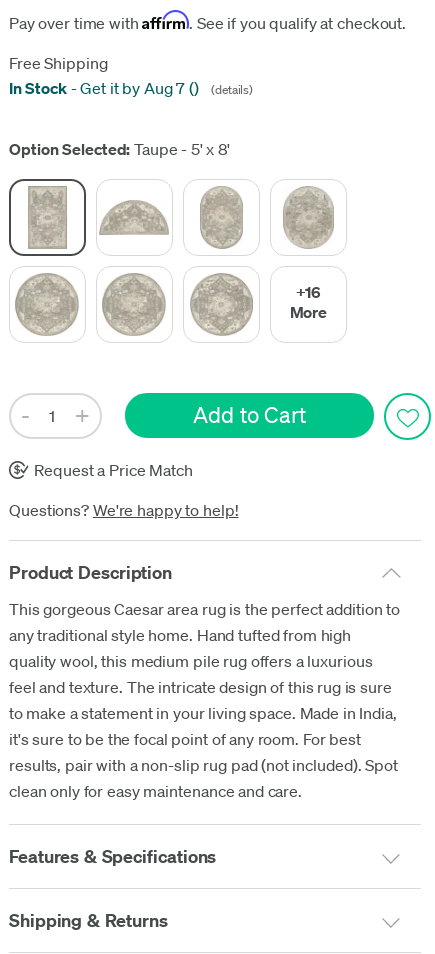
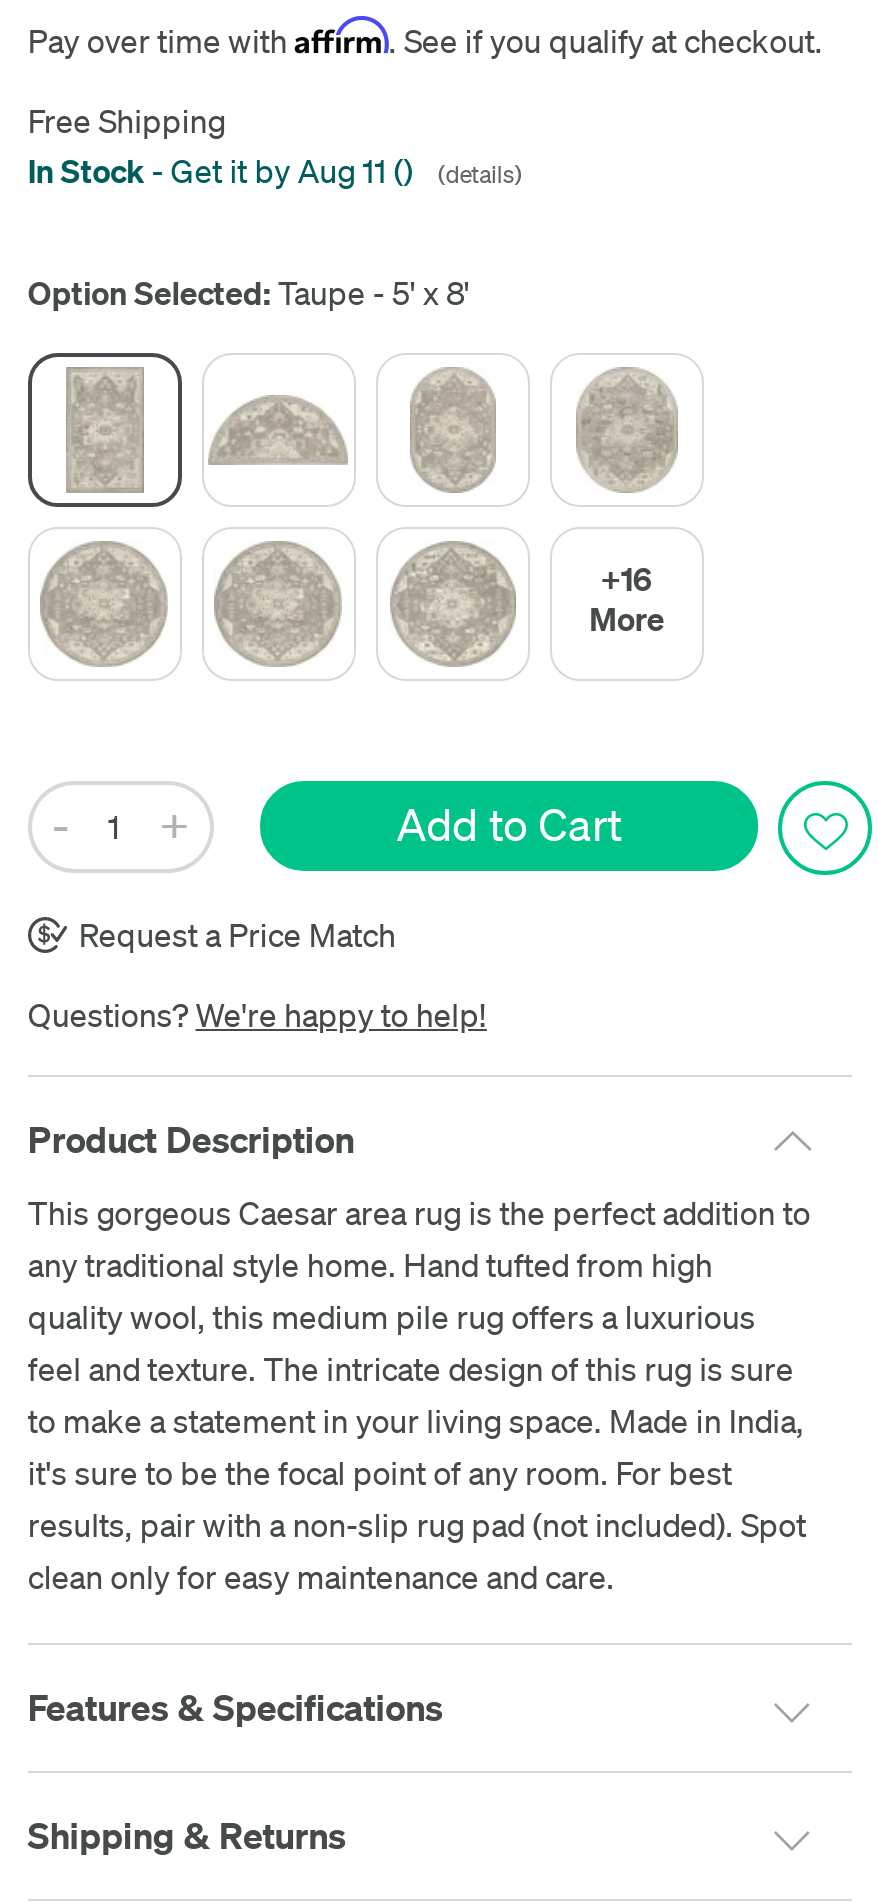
[9,78,253,98] In Stock - Get it by Aug 7 () (details) -> [28,151,522,191] In Stock - Get it by Aug 11 () (details)

